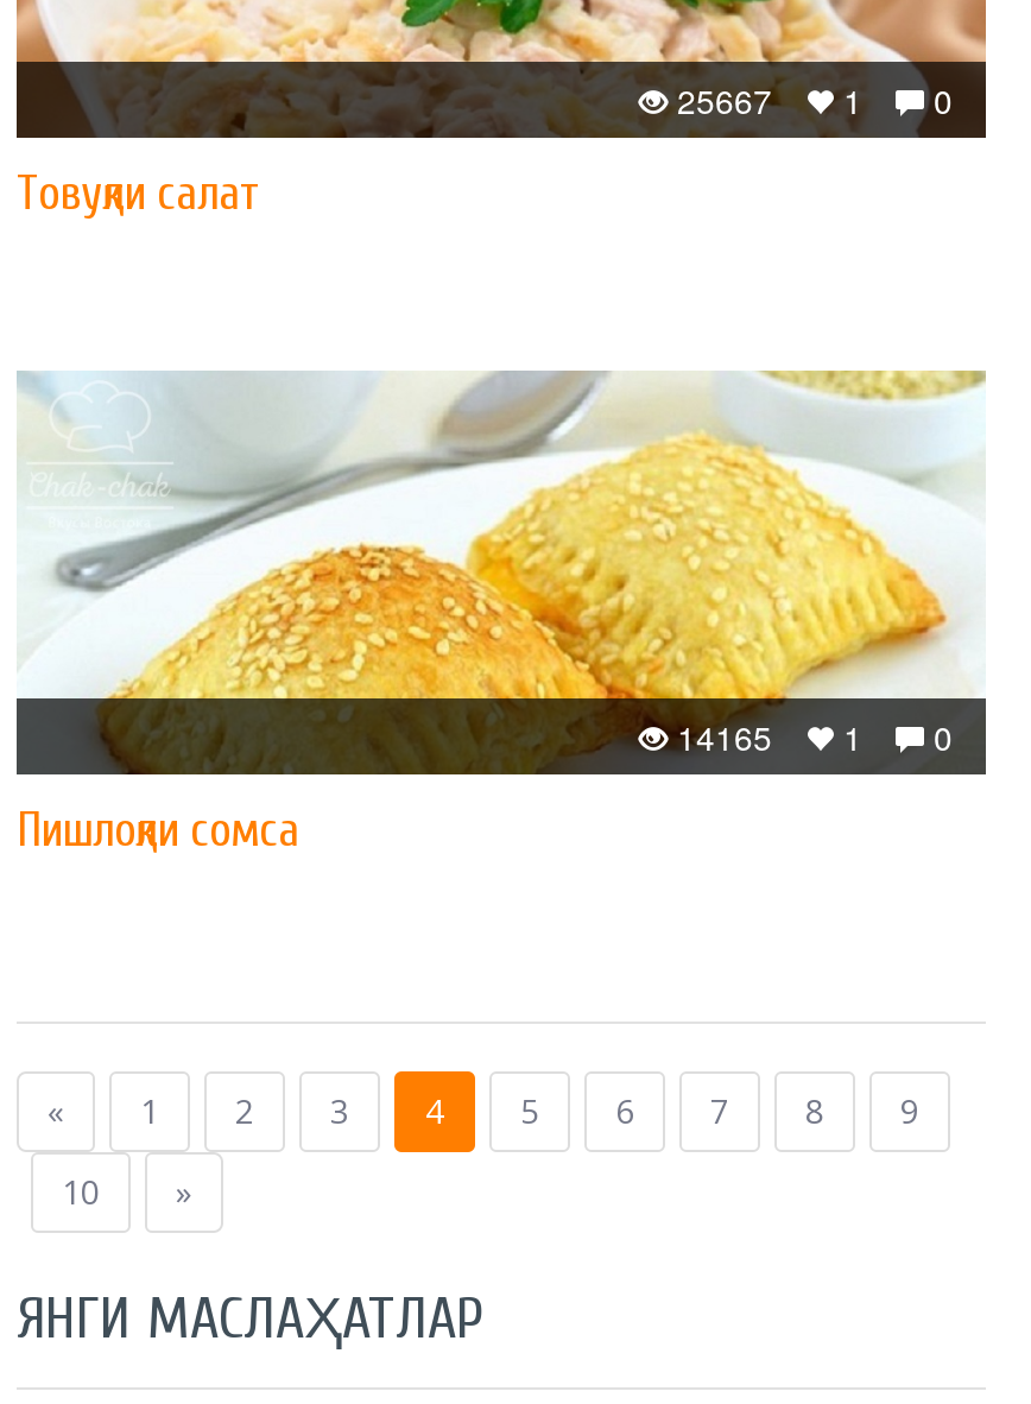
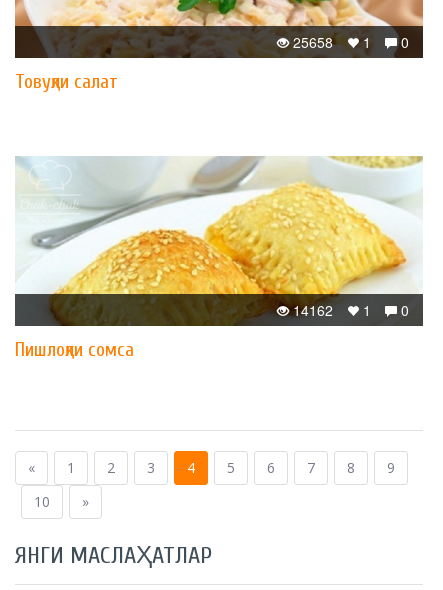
[677,76,953,124] 25667 1 0 -> [293,32,409,52] 25658 1 0
[677,713,953,760] 14165 1 0 -> [293,300,409,320] 14162 1 0

